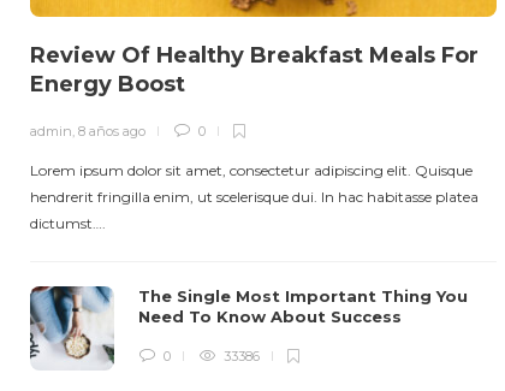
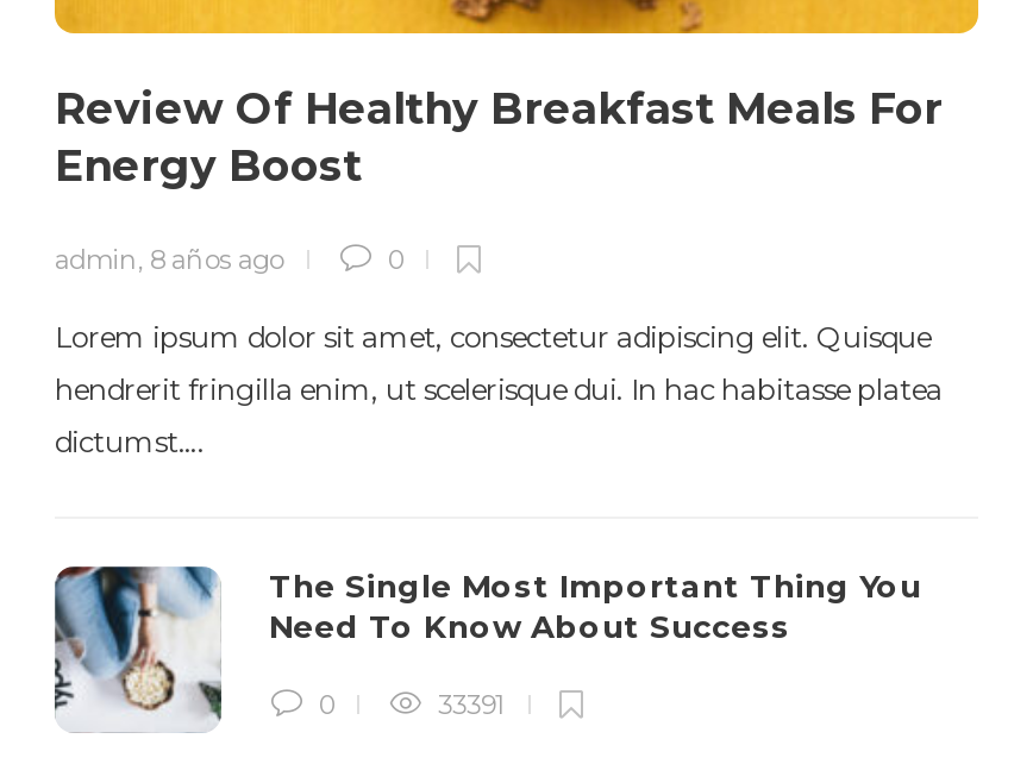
[220,347,260,364] 33386 -> [431,687,505,720] 33391

